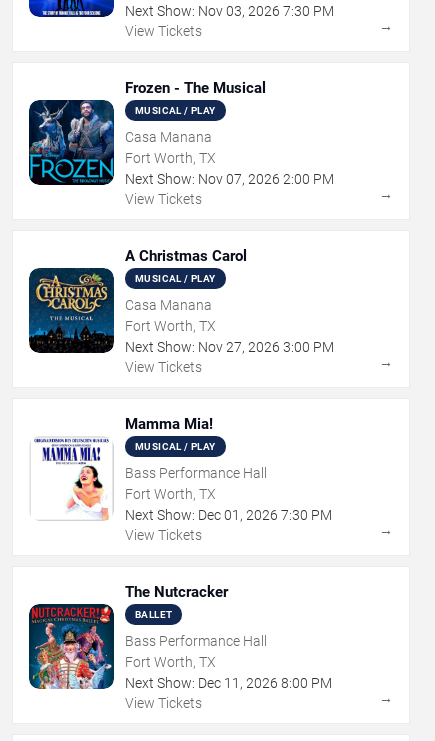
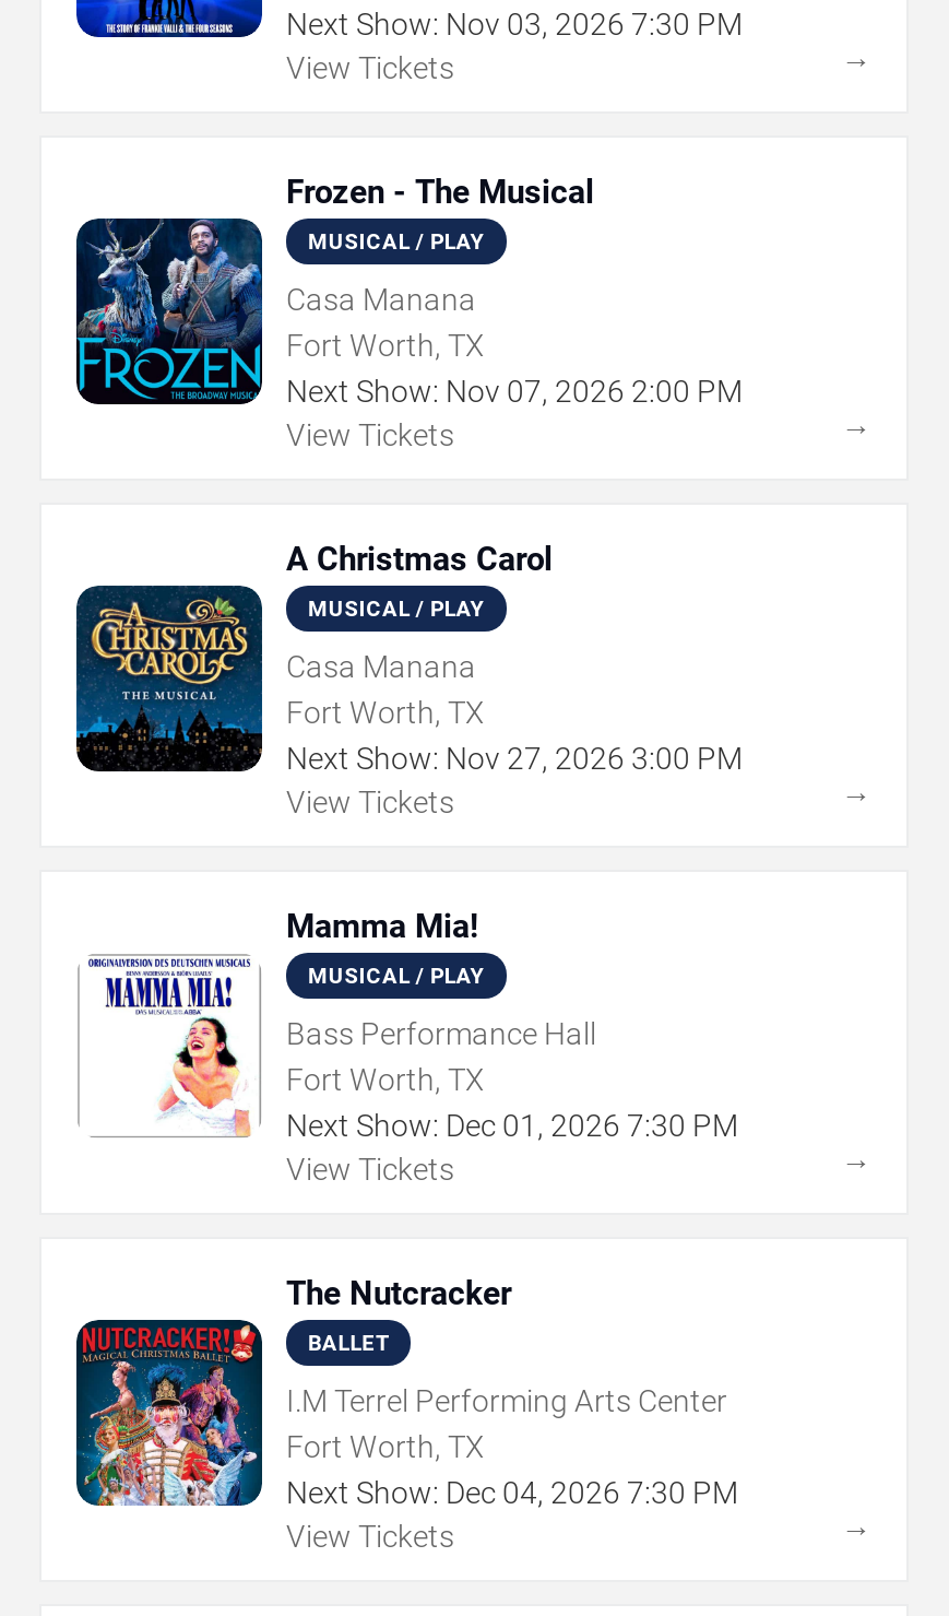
[125,633,267,649] Bass Performance Hall -> [286,1382,727,1417] I.M Terrel Performing Arts Center
[125,675,332,691] Next Show: Dec 11, 2026 8:00 PM -> [286,1474,738,1509] Next Show: Dec 04, 2026 7:30 PM

